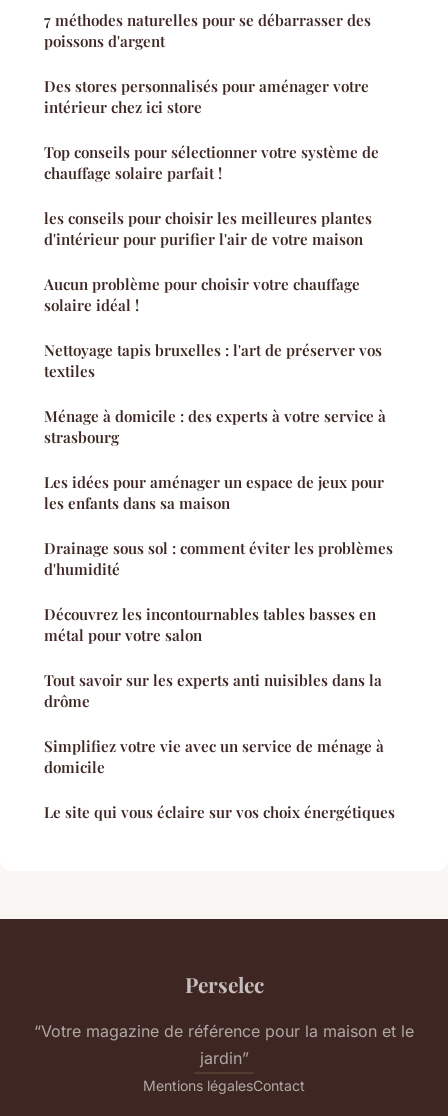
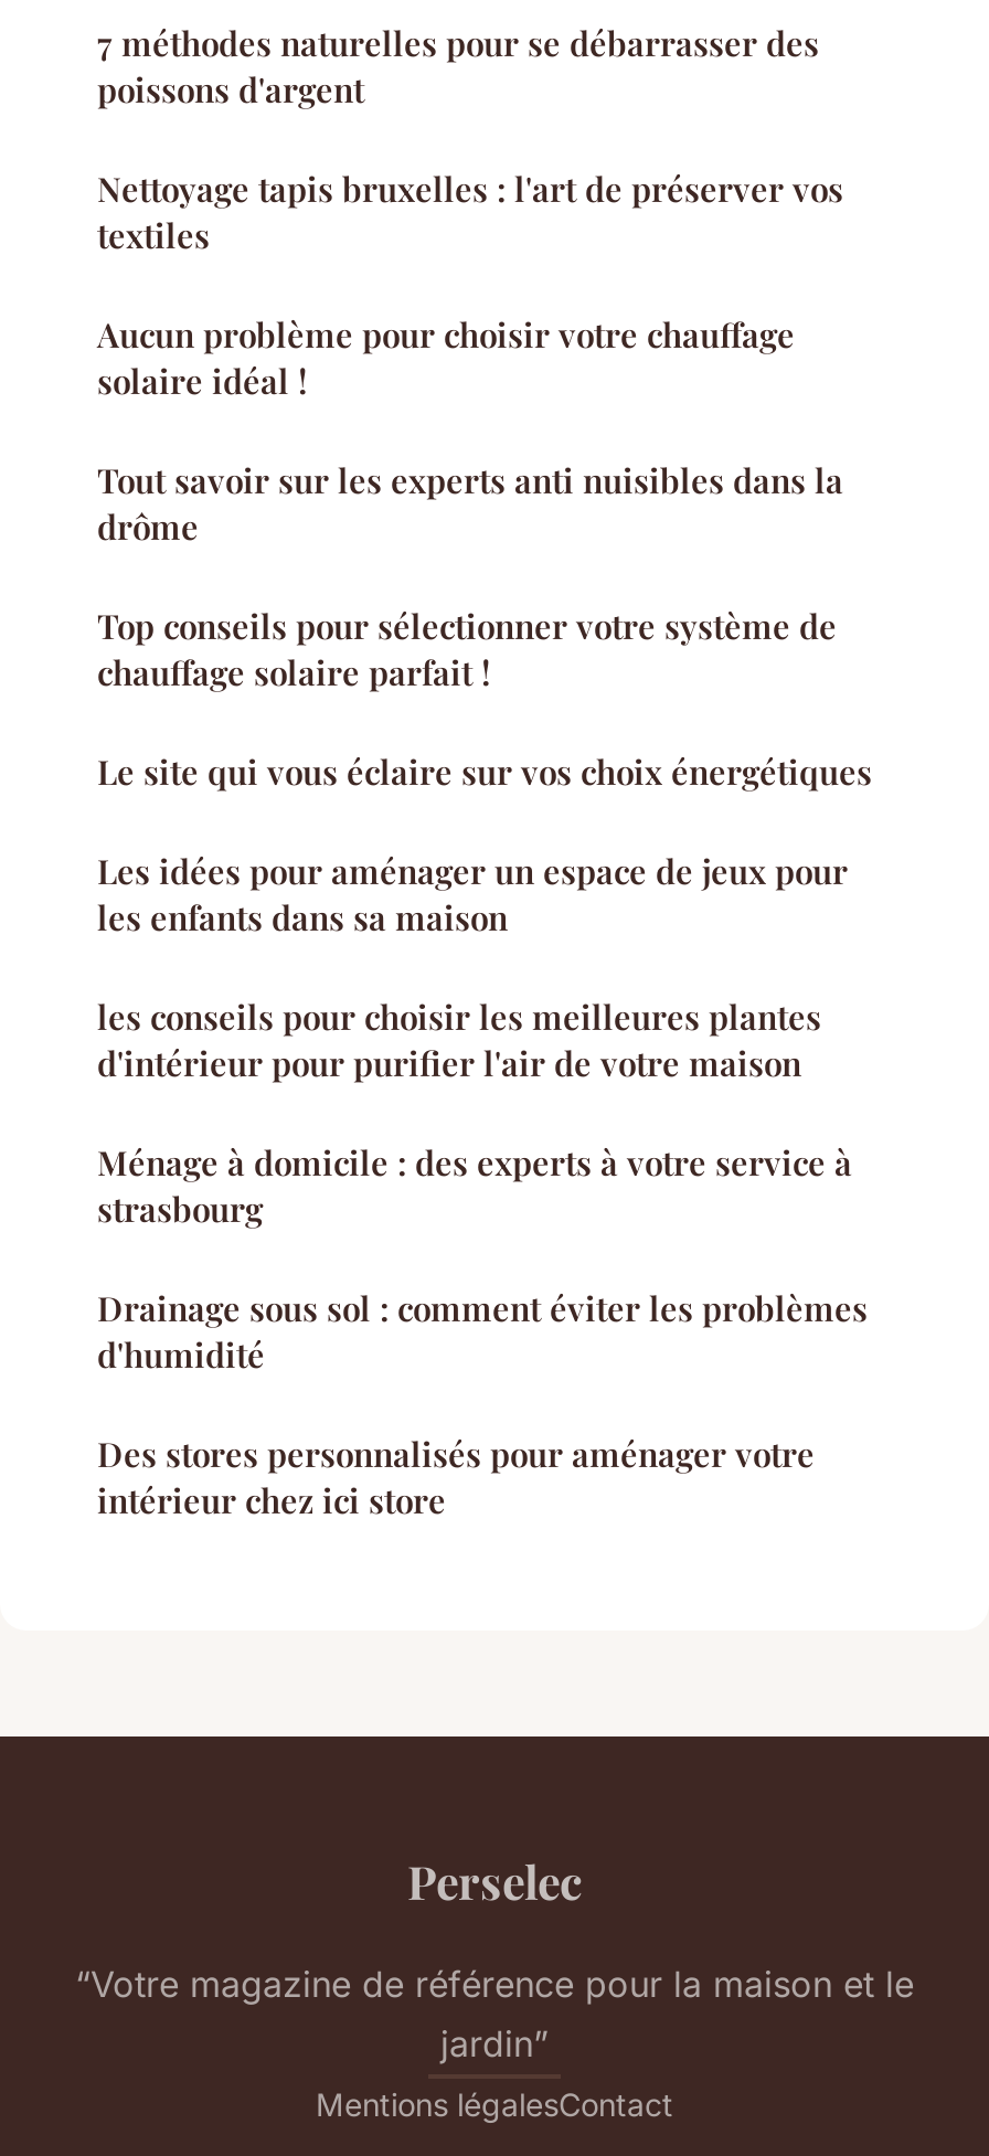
moved [44,75,369,116] -> [97,1432,815,1522]: Des stores personnalisés pour aménager votre | intérieur chez ici store
moved [44,141,393,578] -> [97,167,868,1377]: Top conseils pour sélectionner votre système de | chauffage solaire parfait ! | les conseils pour choisir les meilleures plantes | ... | Drainage sous sol : comment éviter les problèmes | d'humidité
[44,603,384,776] Découvrez les incontournables tables basses en | métal pour votre salon | Simplifiez votre vie avec un service de ménage à | domicile -> none
moved [44,669,382,710] -> [97,458,843,549]: Tout savoir sur les experts anti nuisibles dans la | drôme
moved [44,801,395,821] -> [97,750,872,794]: Le site qui vous éclaire sur vos choix énergétiques

